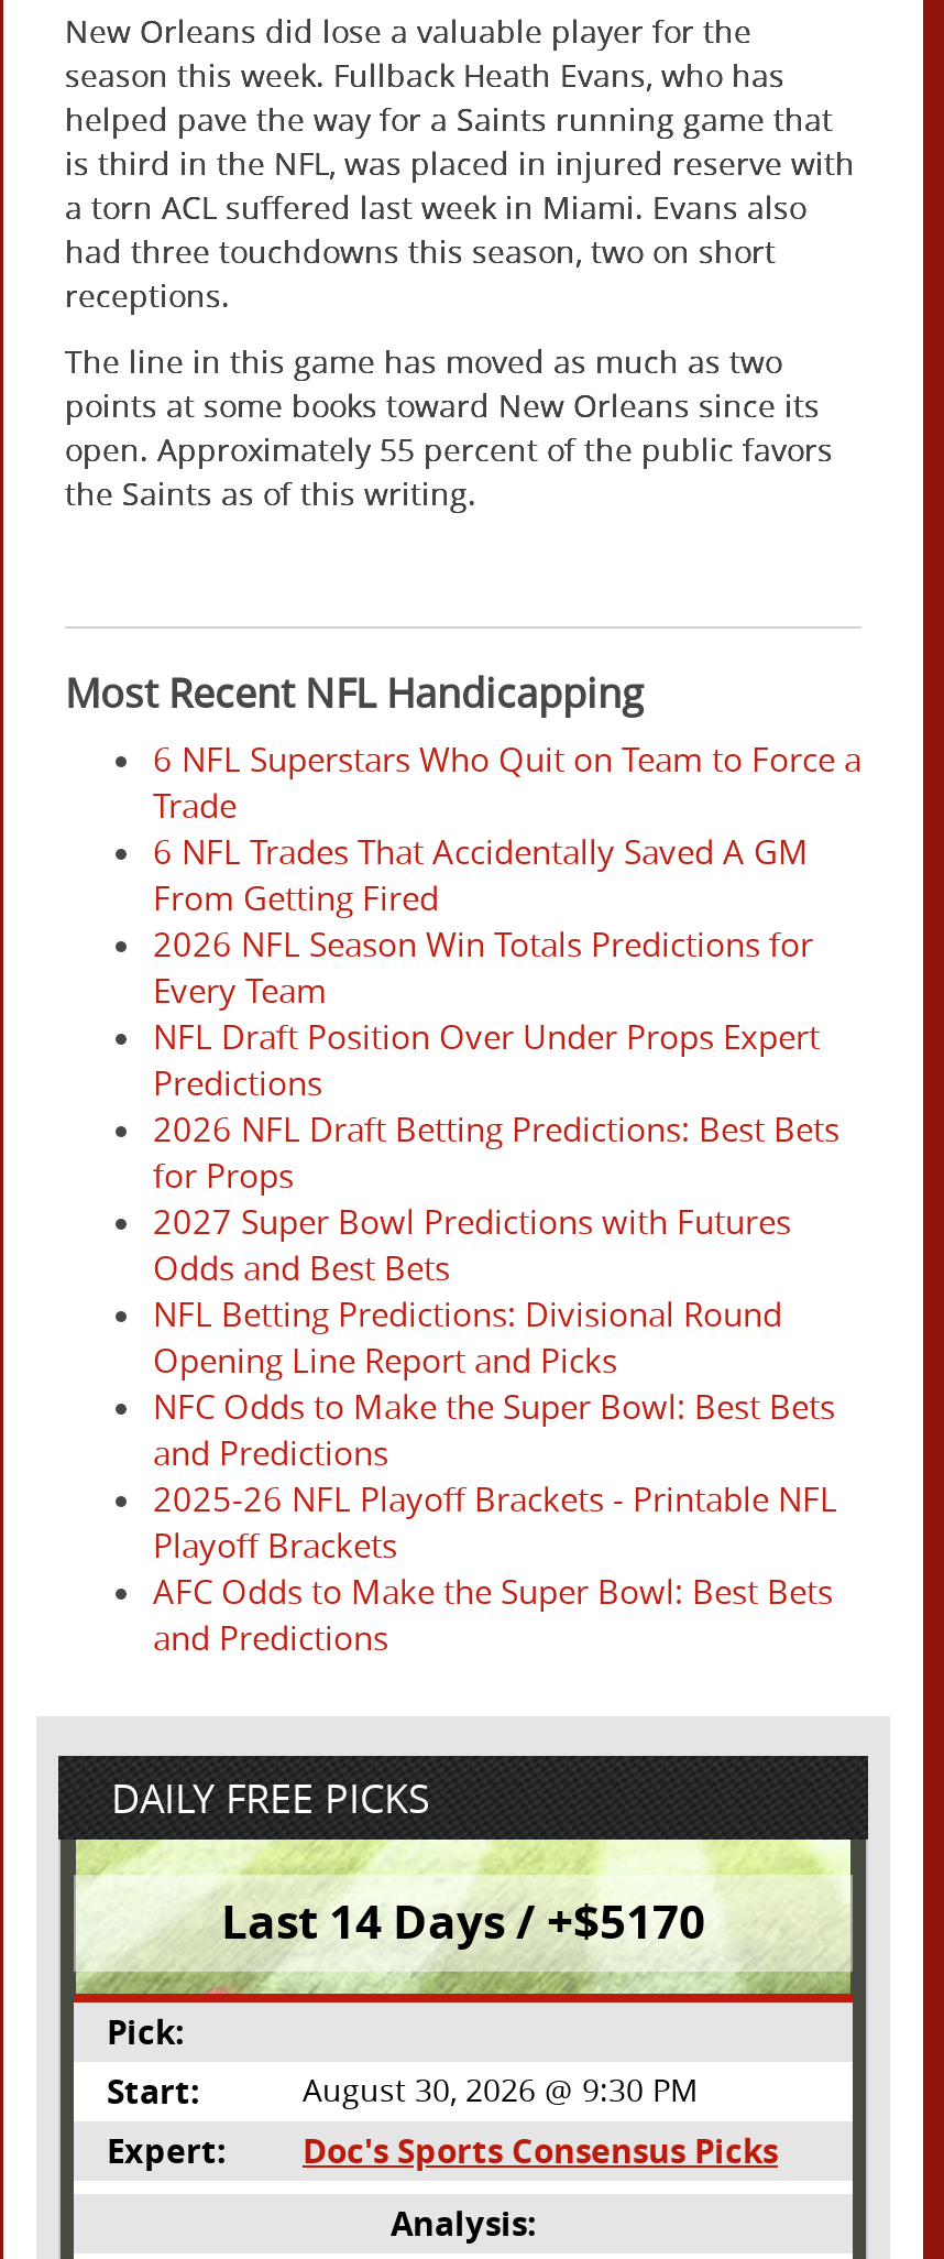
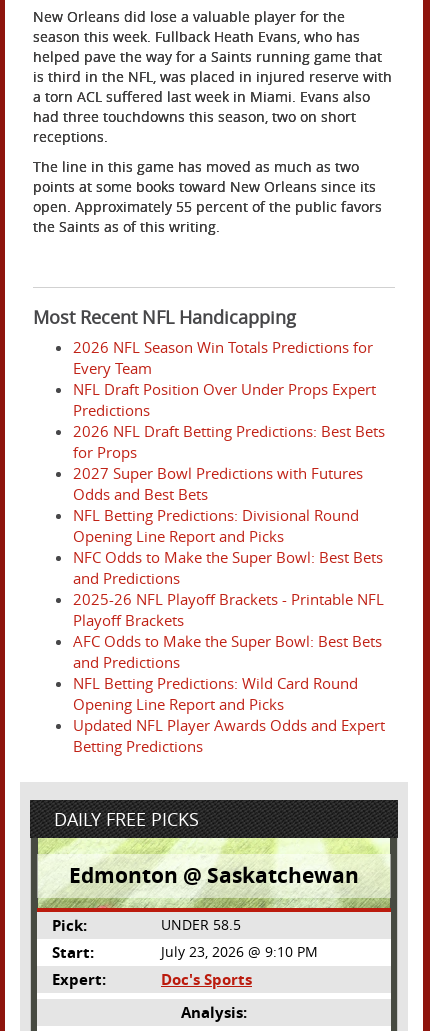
[153,736,861,919] 6 NFL Superstars Who Quit on Team to Force a | Trade | 6 NFL Trades That Accidentally Saved A GM | From Getting Fired -> none
moved [153,921,839,1659] -> [73,337,385,672]: 2026 NFL Season Win Totals Predictions for | Every Team | NFL Draft Position Over Under Props Expert | ... | AFC Odds to Make the Super Bowl: Best Bets | and Predictions
none -> [73,673,385,756] NFL Betting Predictions: Wild Card Round | Opening Line Report and Picks | Updated NFL Player Awards Odds and Expert | Betting Predictions
[221,1890,705,1954] Last 14 Days / +$5170 -> [69,861,359,890] Edmonton @ Saskatchewan
none -> [161,915,241,934] UNDER 58.5
[303,2069,699,2110] August 30, 2026 @ 9:30 PM -> [161,942,318,961] July 23, 2026 @ 9:10 PM
[303,2128,778,2174] Doc's Sports Consensus Picks -> [161,969,252,990] Doc's Sports

